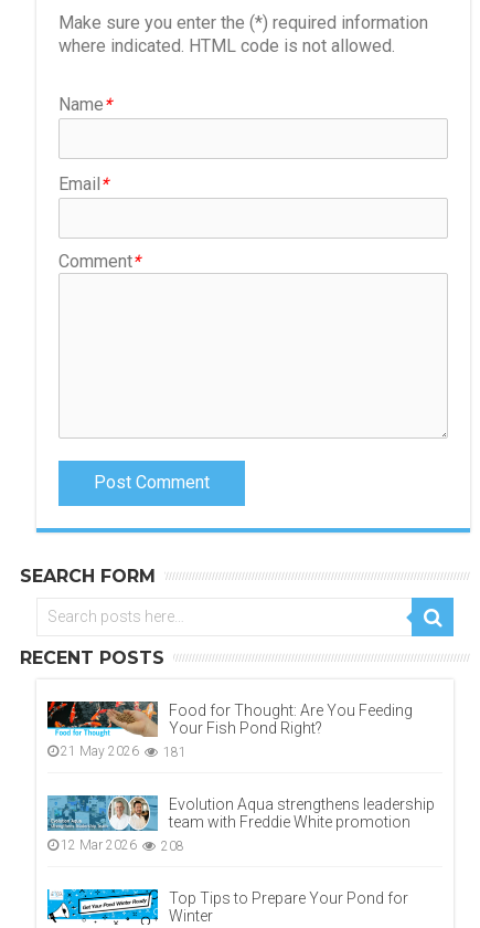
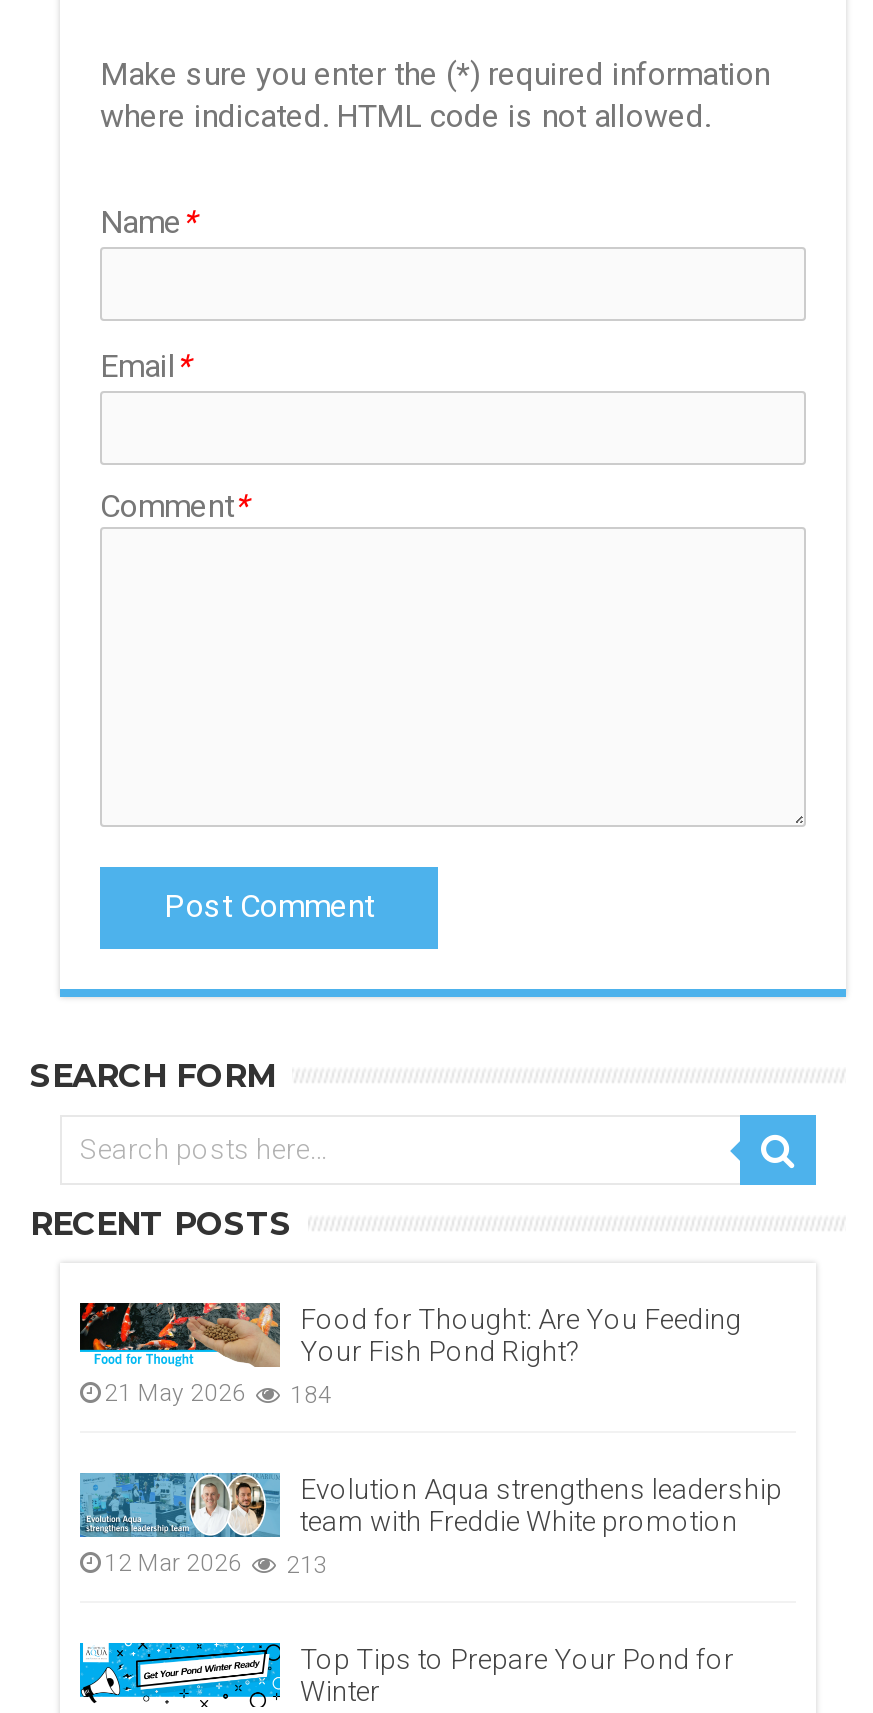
[61,744,186,760] 21 May 2026 181 -> [104,1379,332,1409] 21 May 2026 184
[61,838,184,854] 12 Mar 2026 208 -> [104,1549,328,1579] 12 Mar 2026 213

